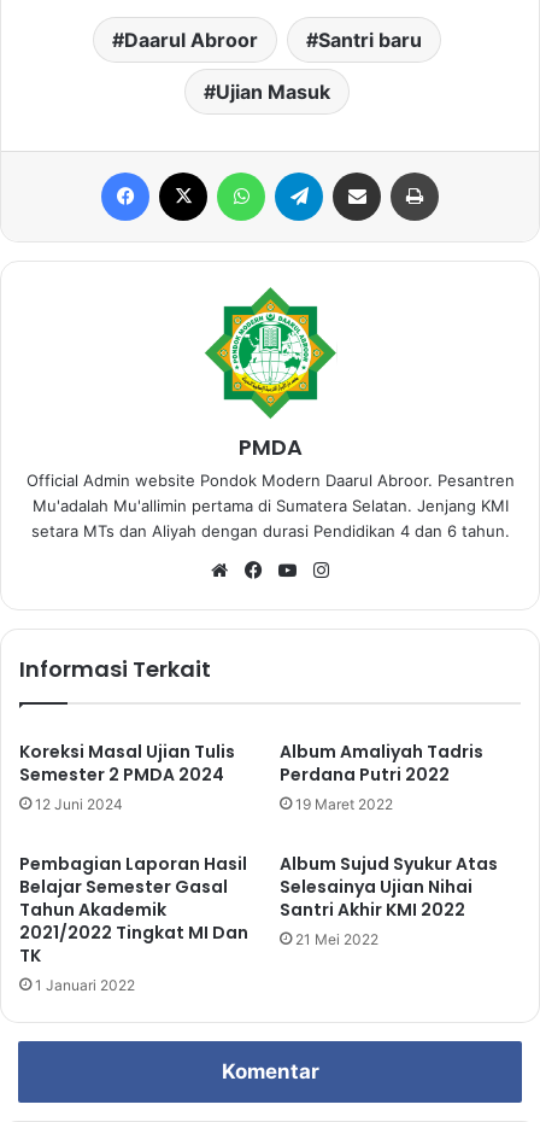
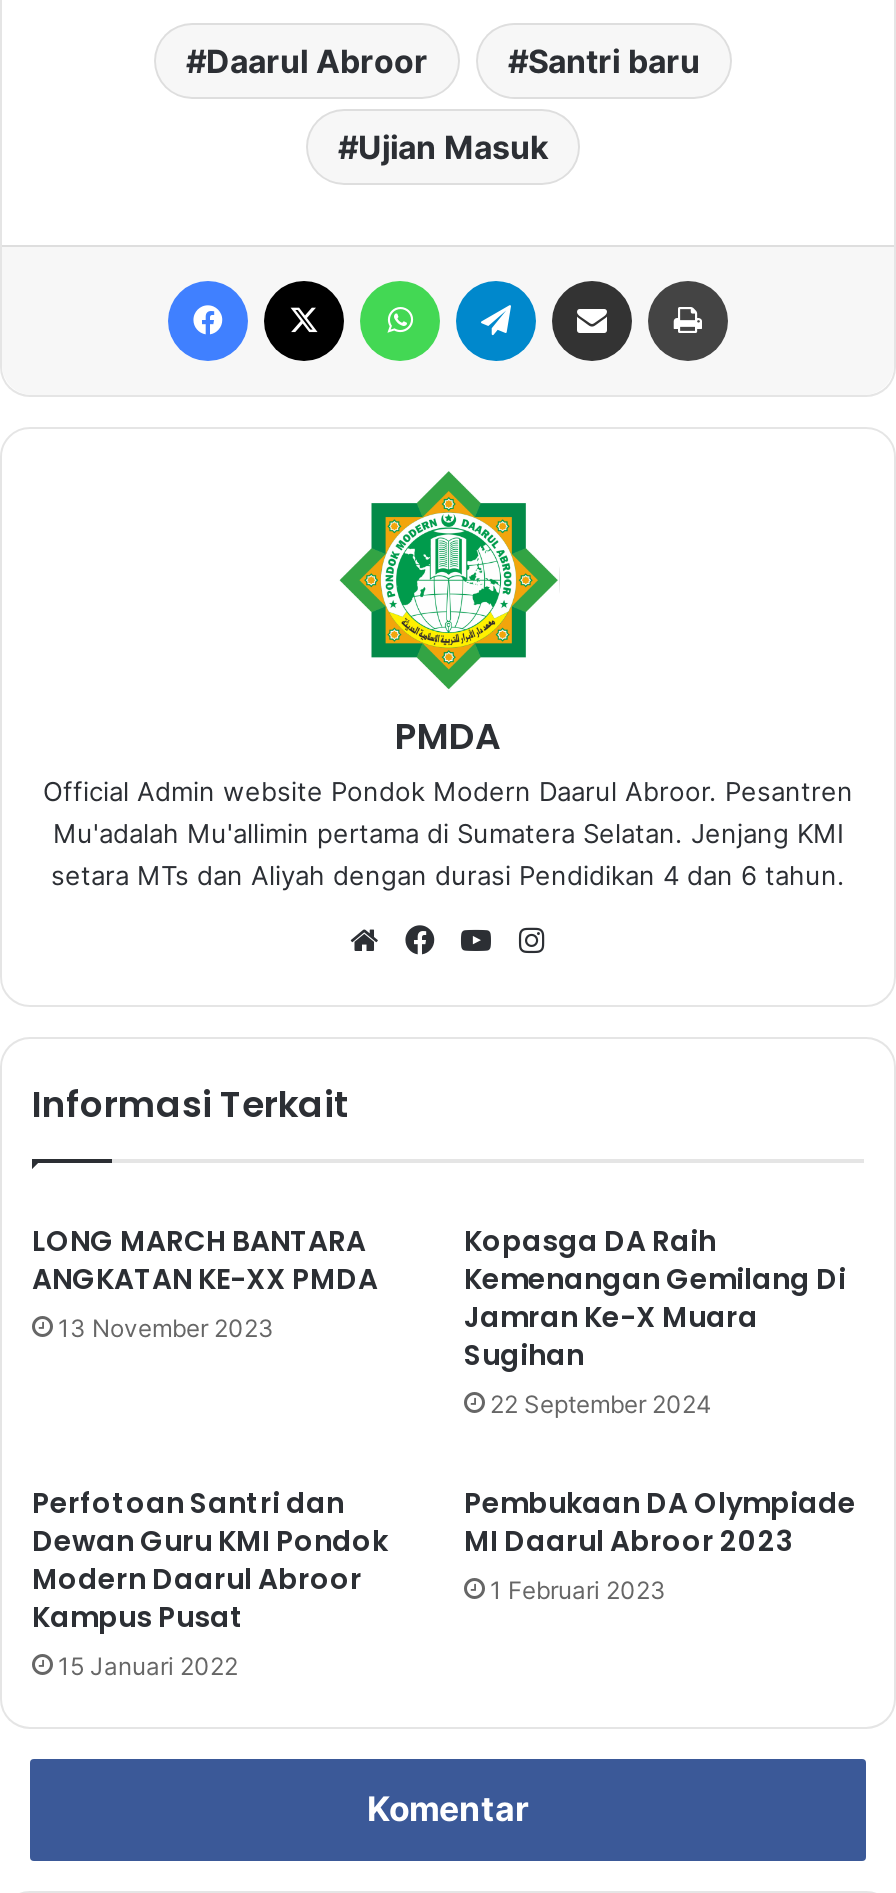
[19,740,235,813] Koreksi Masal Ujian Tulis | Semester 2 PMDA 2024 | 12 Juni 2024 -> [32,1221,378,1343] LONG MARCH BANTARA | ANGKATAN KE-XX PMDA | 13 November 2023
[280,740,483,813] Album Amaliyah Tadris | Perdana Putri 2022 | 19 Maret 2022 -> [464,1221,846,1419] Kopasga DA Raih | Kemenangan Gemilang Di | Jamran Ke-X Muara | Sugihan | 22 September 2024
[19,852,248,994] Pembagian Laporan Hasil | Belajar Semester Gasal | Tahun Akademik | 2021/2022 Tingkat MI Dan | TK | 1 Januari 2022 -> [32,1483,388,1681] Perfotoan Santri dan | Dewan Guru KMI Pondok | Modern Daarul Abroor | Kampus Pusat | 15 Januari 2022
[280,852,498,948] Album Sujud Syukur Atas | Selesainya Ujian Nihai | Santri Akhir KMI 2022 | 21 Mei 2022 -> [464,1483,856,1605] Pembukaan DA Olympiade | MI Daarul Abroor 2023 | 1 Februari 2023

